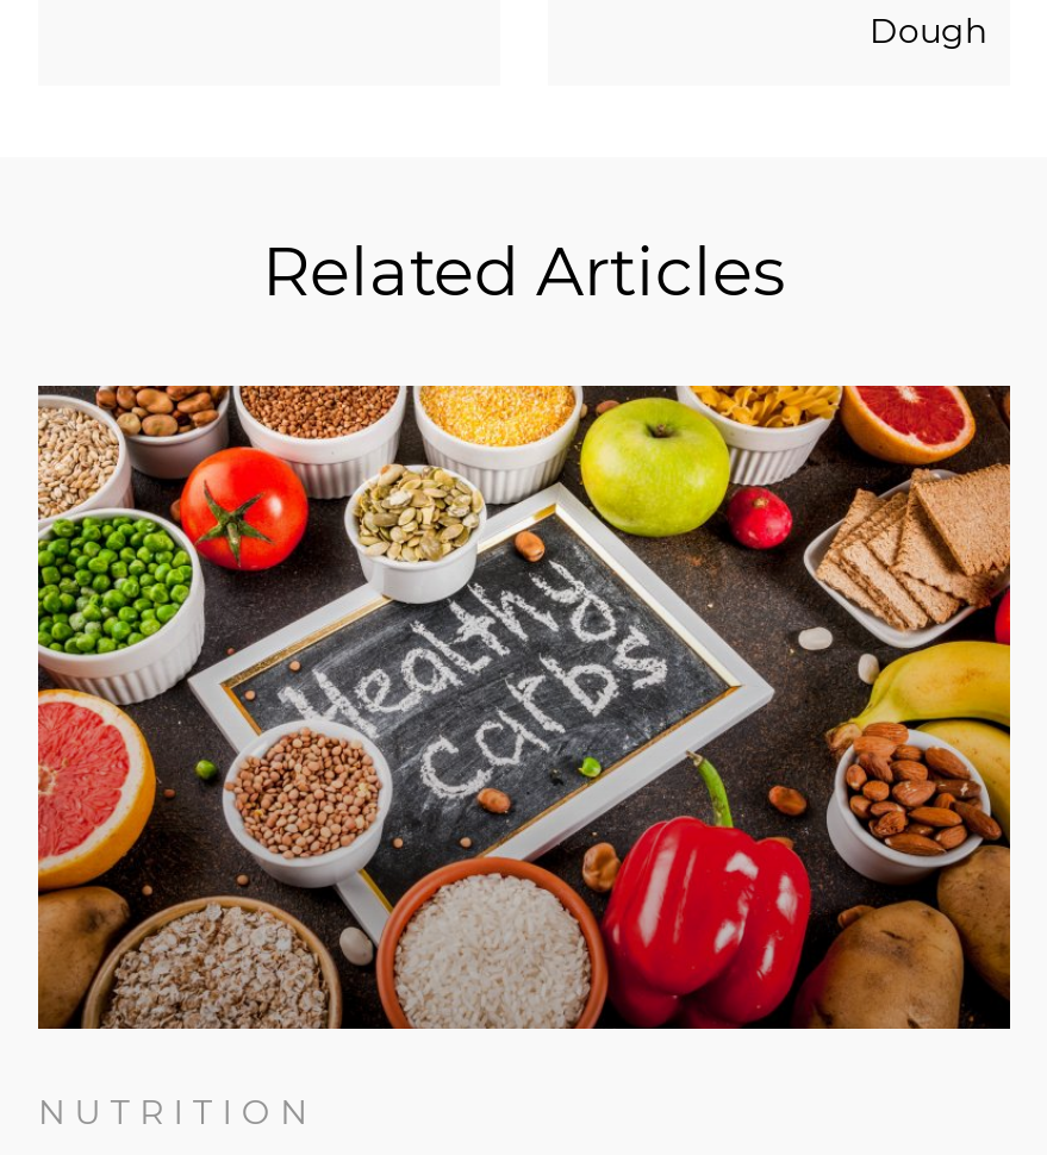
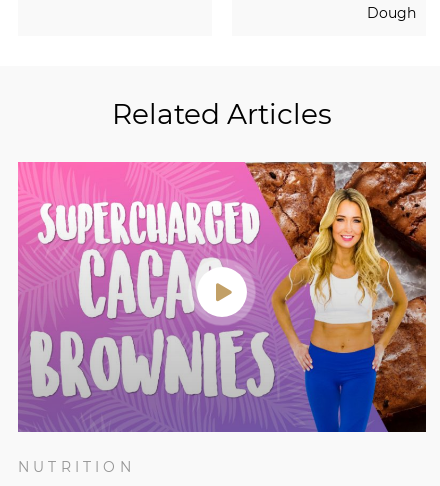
[36,383,1012,1031] [image] -> [17,161,427,433] [image]

